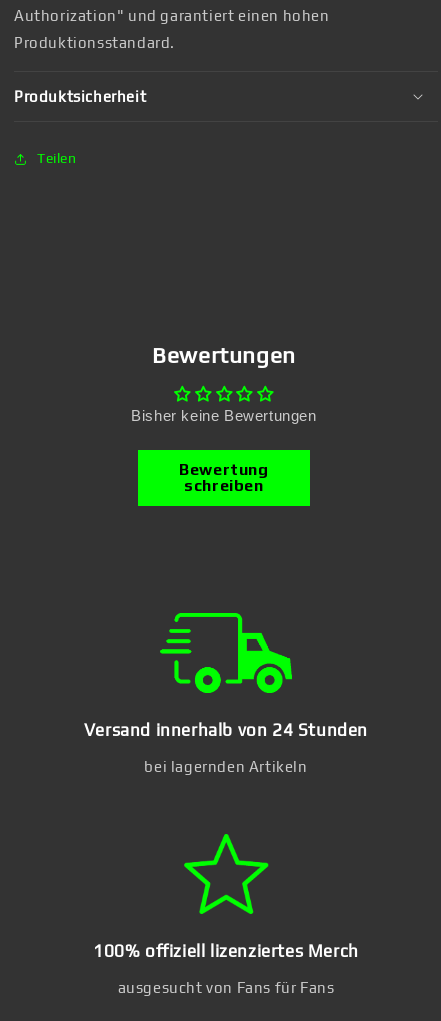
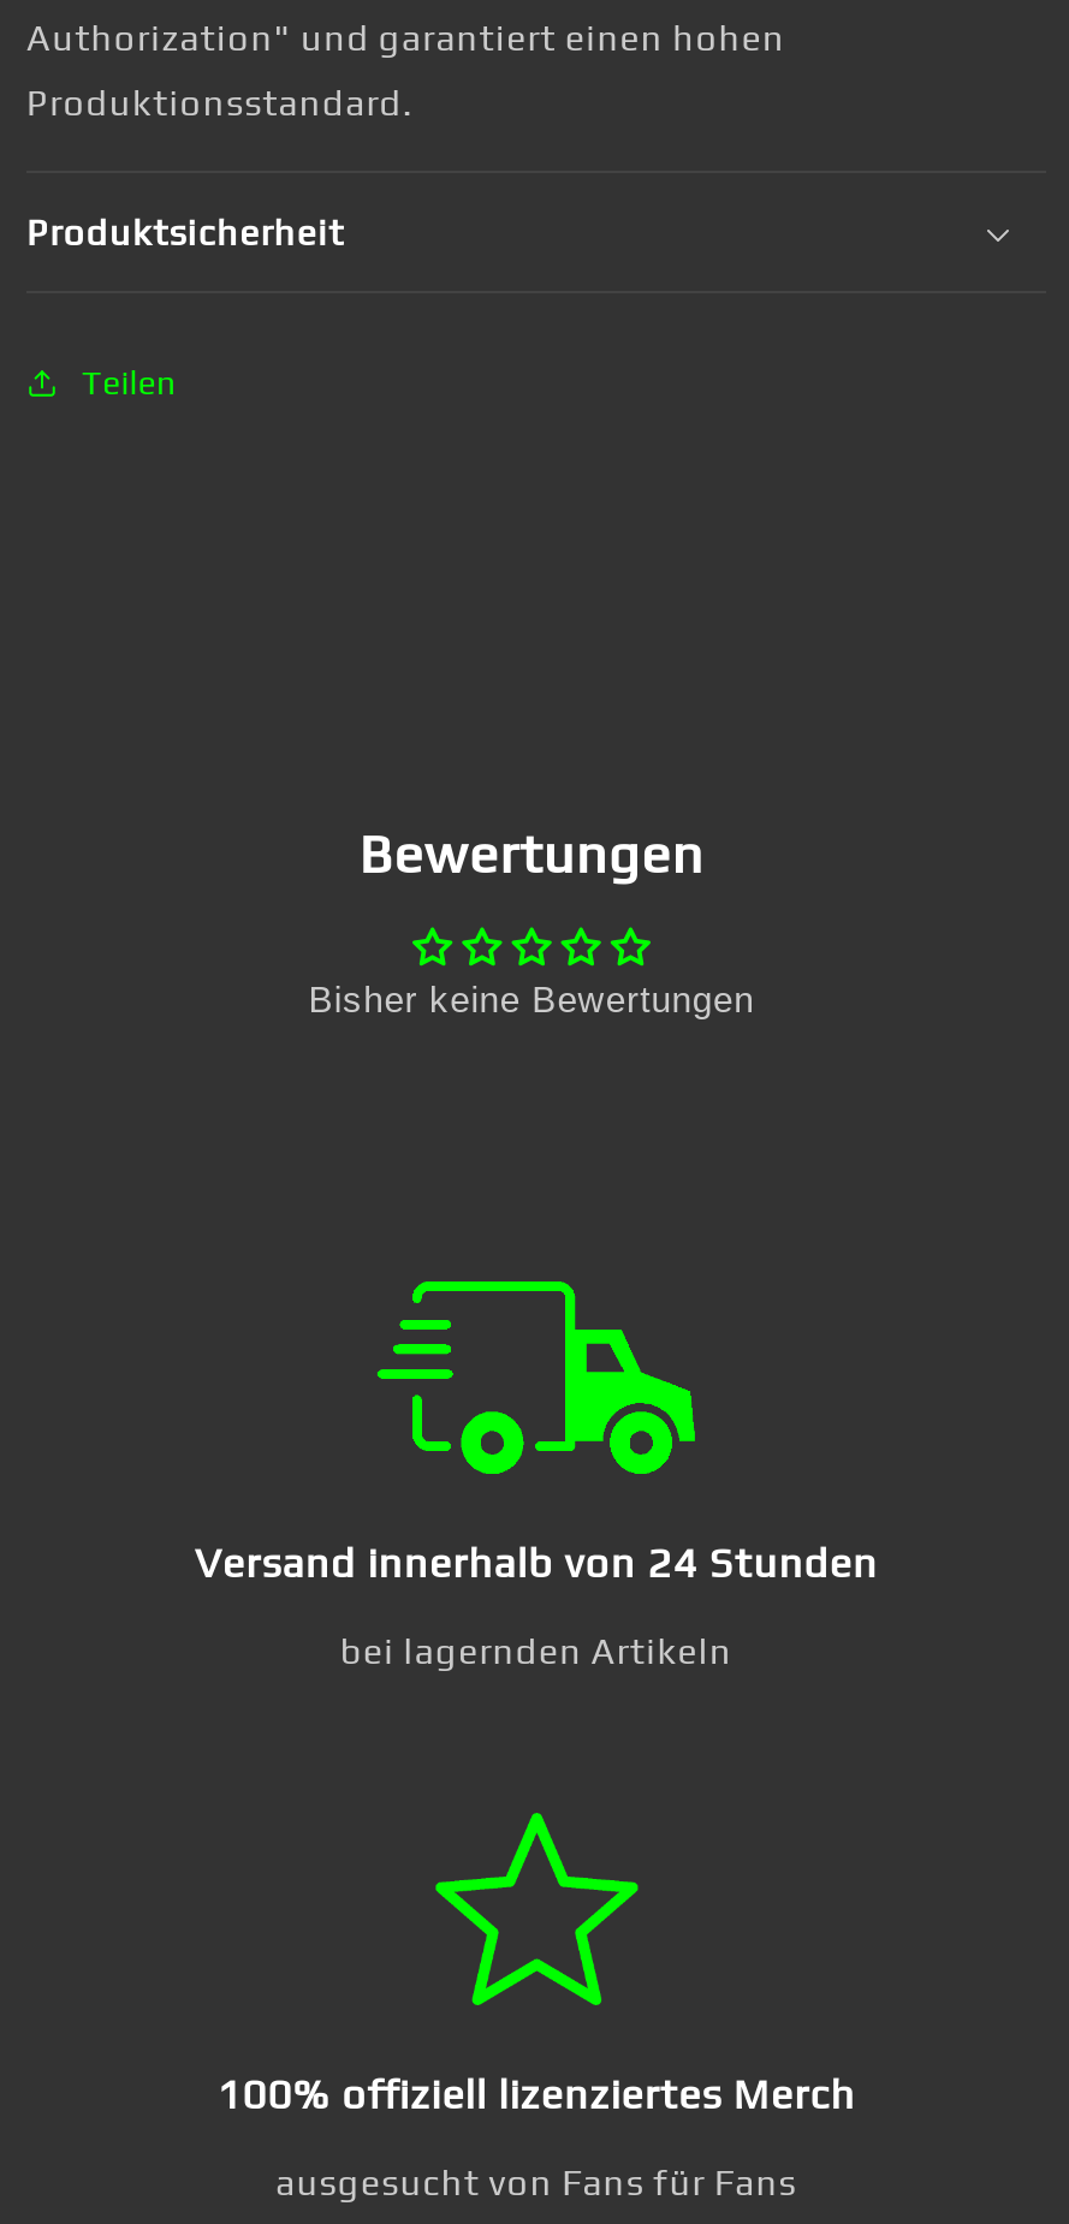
[179,460,269,495] Bewertung | schreiben -> none

